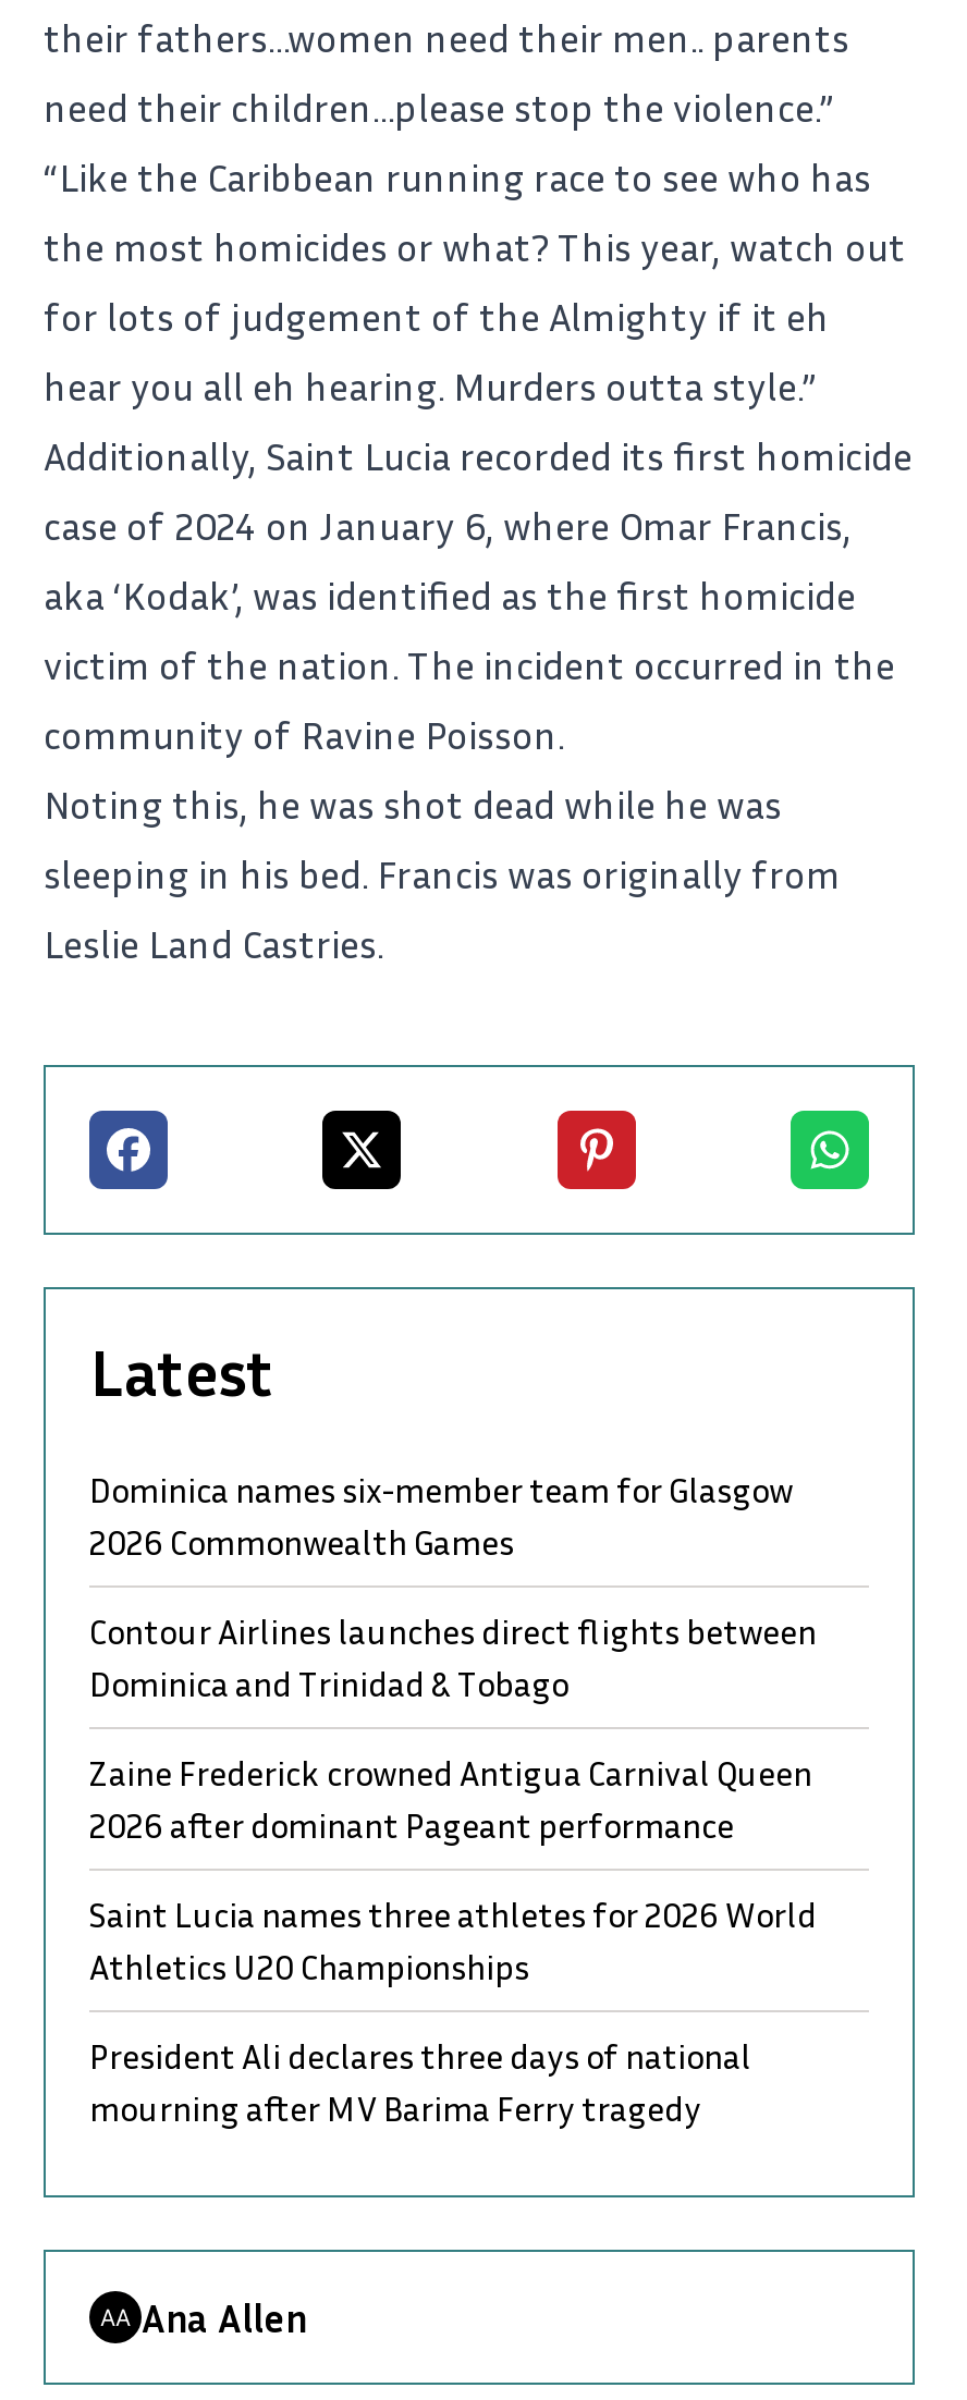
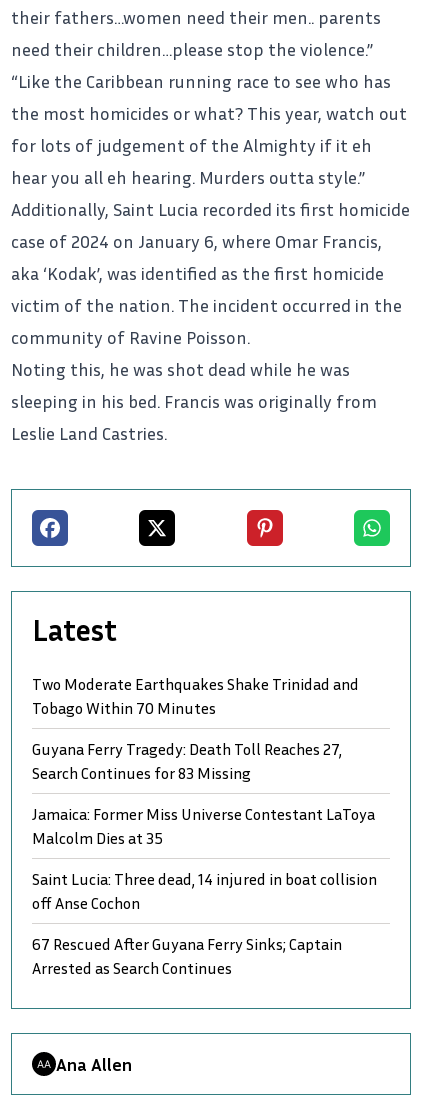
[89,1468,793,1564] Dominica names six-member team for Glasgow | 2026 Commonwealth Games -> [32,674,359,718] Two Moderate Earthquakes Shake Trinidad and | Tobago Within 70 Minutes
[89,1610,817,1705] Contour Airlines launches direct flights between | Dominica and Trinidad & Tobago -> [32,739,342,783] Guyana Ferry Tragedy: Death Toll Reaches 27, | Search Continues for 83 Missing
[89,1751,812,1847] Zaine Frederick crowned Antigua Carnival Queen | 2026 after dominant Pageant performance -> [32,804,375,848] Jamaica: Former Miss Universe Contestant LaToya | Malcolm Dies at 35
[89,1893,817,1989] Saint Lucia names three athletes for 2026 World | Athletics U20 Championships -> [32,869,377,913] Saint Lucia: Three dead, 14 injured in boat collision | off Anse Cochon
[89,2034,751,2130] President Ali declares three days of national | mourning after MV Barima Ferry tragedy -> [32,934,342,978] 67 Rescued After Guyana Ferry Sinks; Captain | Arrested as Search Continues

